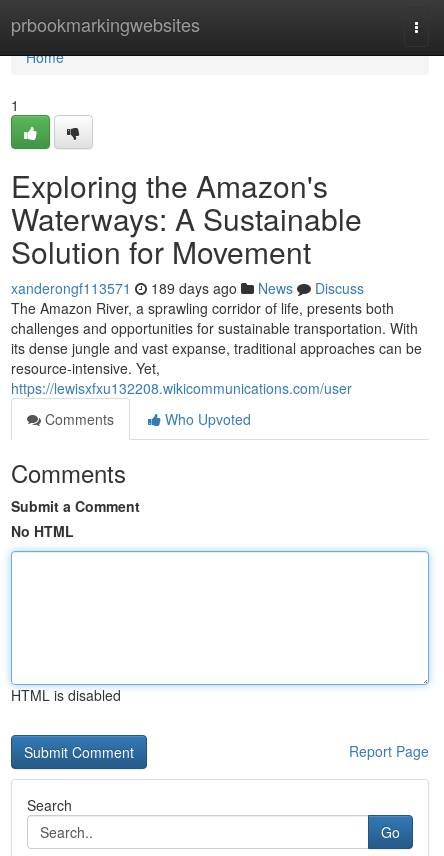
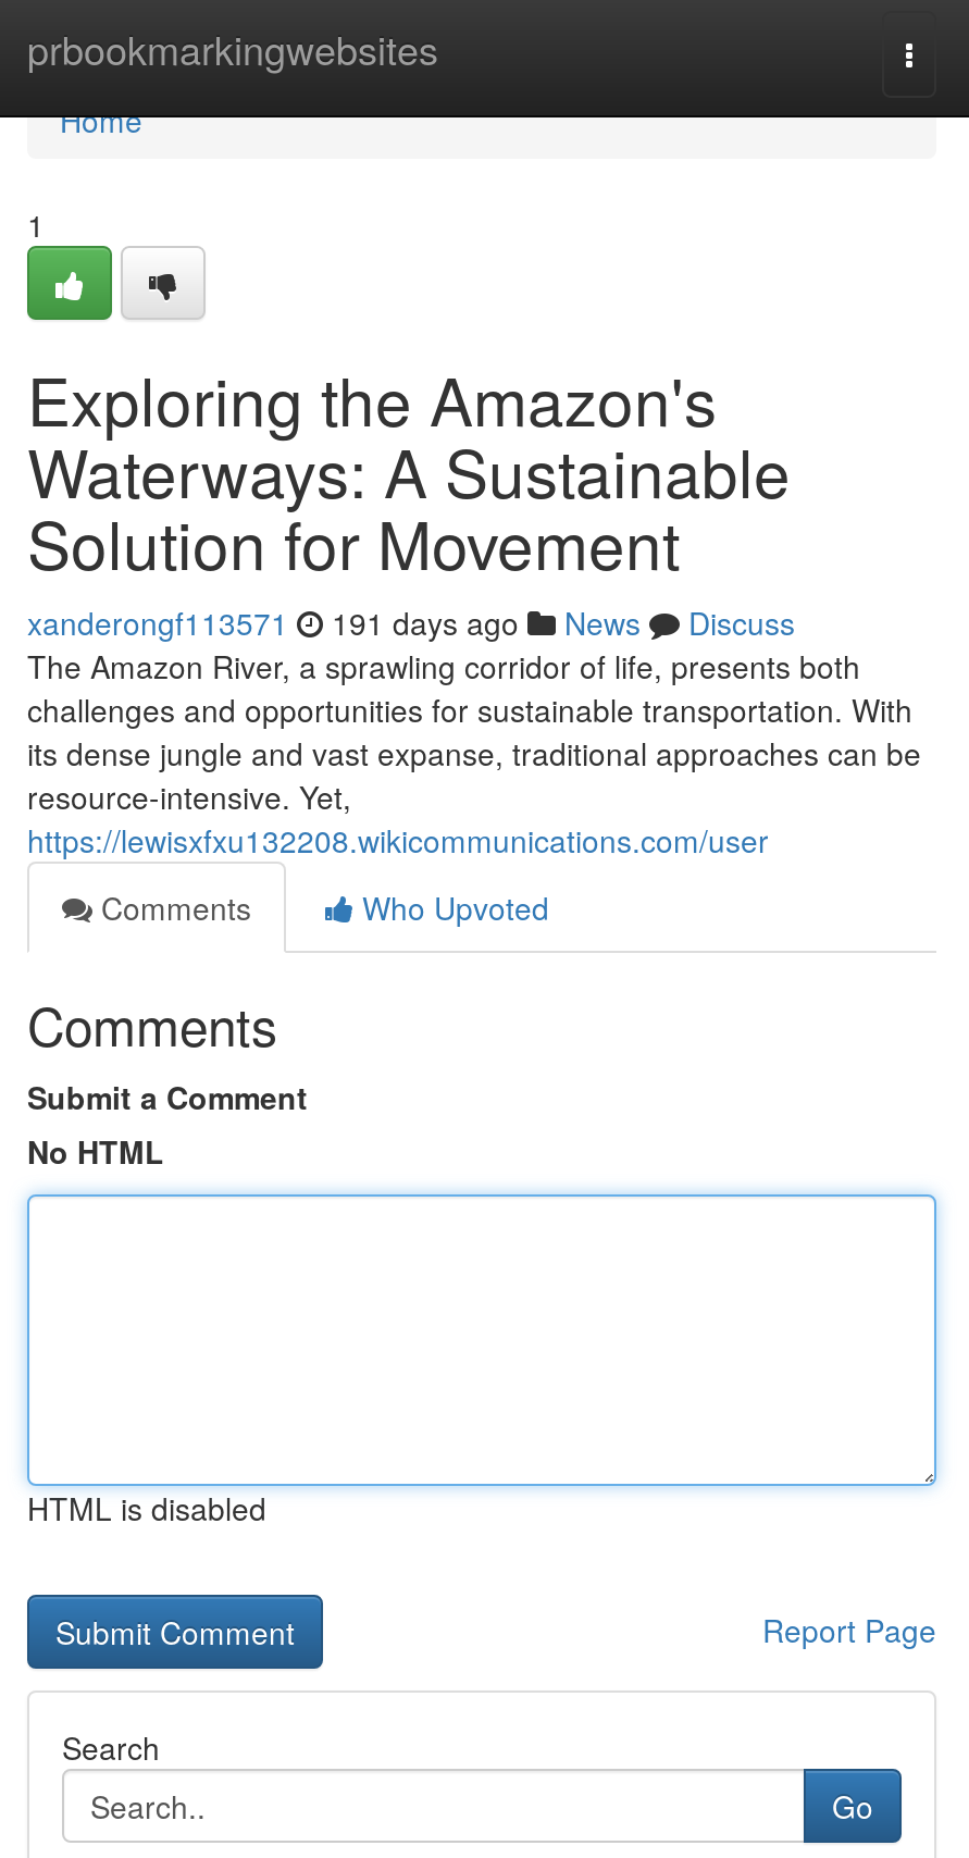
[11,278,364,298] xanderongf113571 189 days ago News Discuss -> [27,600,795,644] xanderongf113571 191 days ago News Discuss

